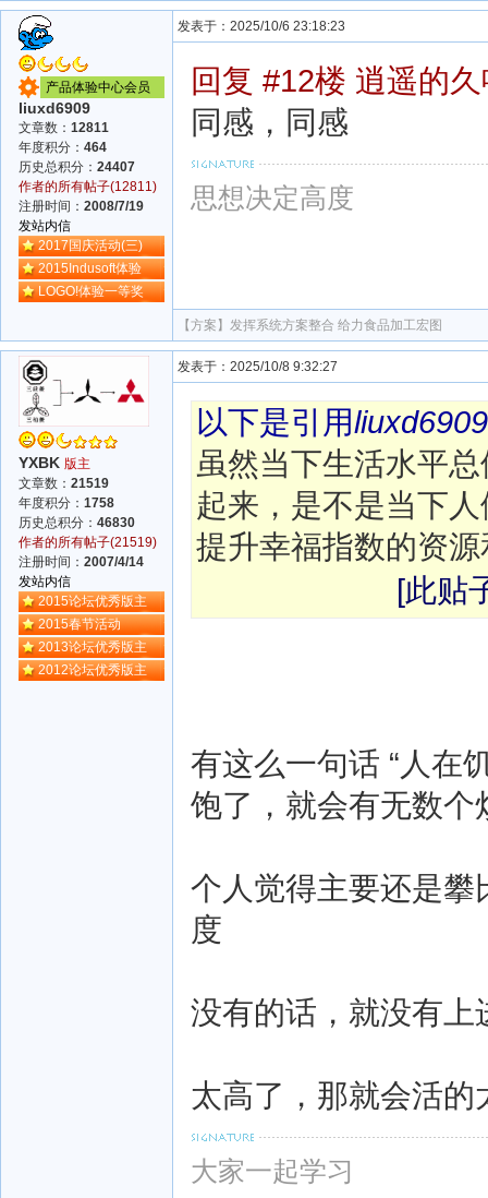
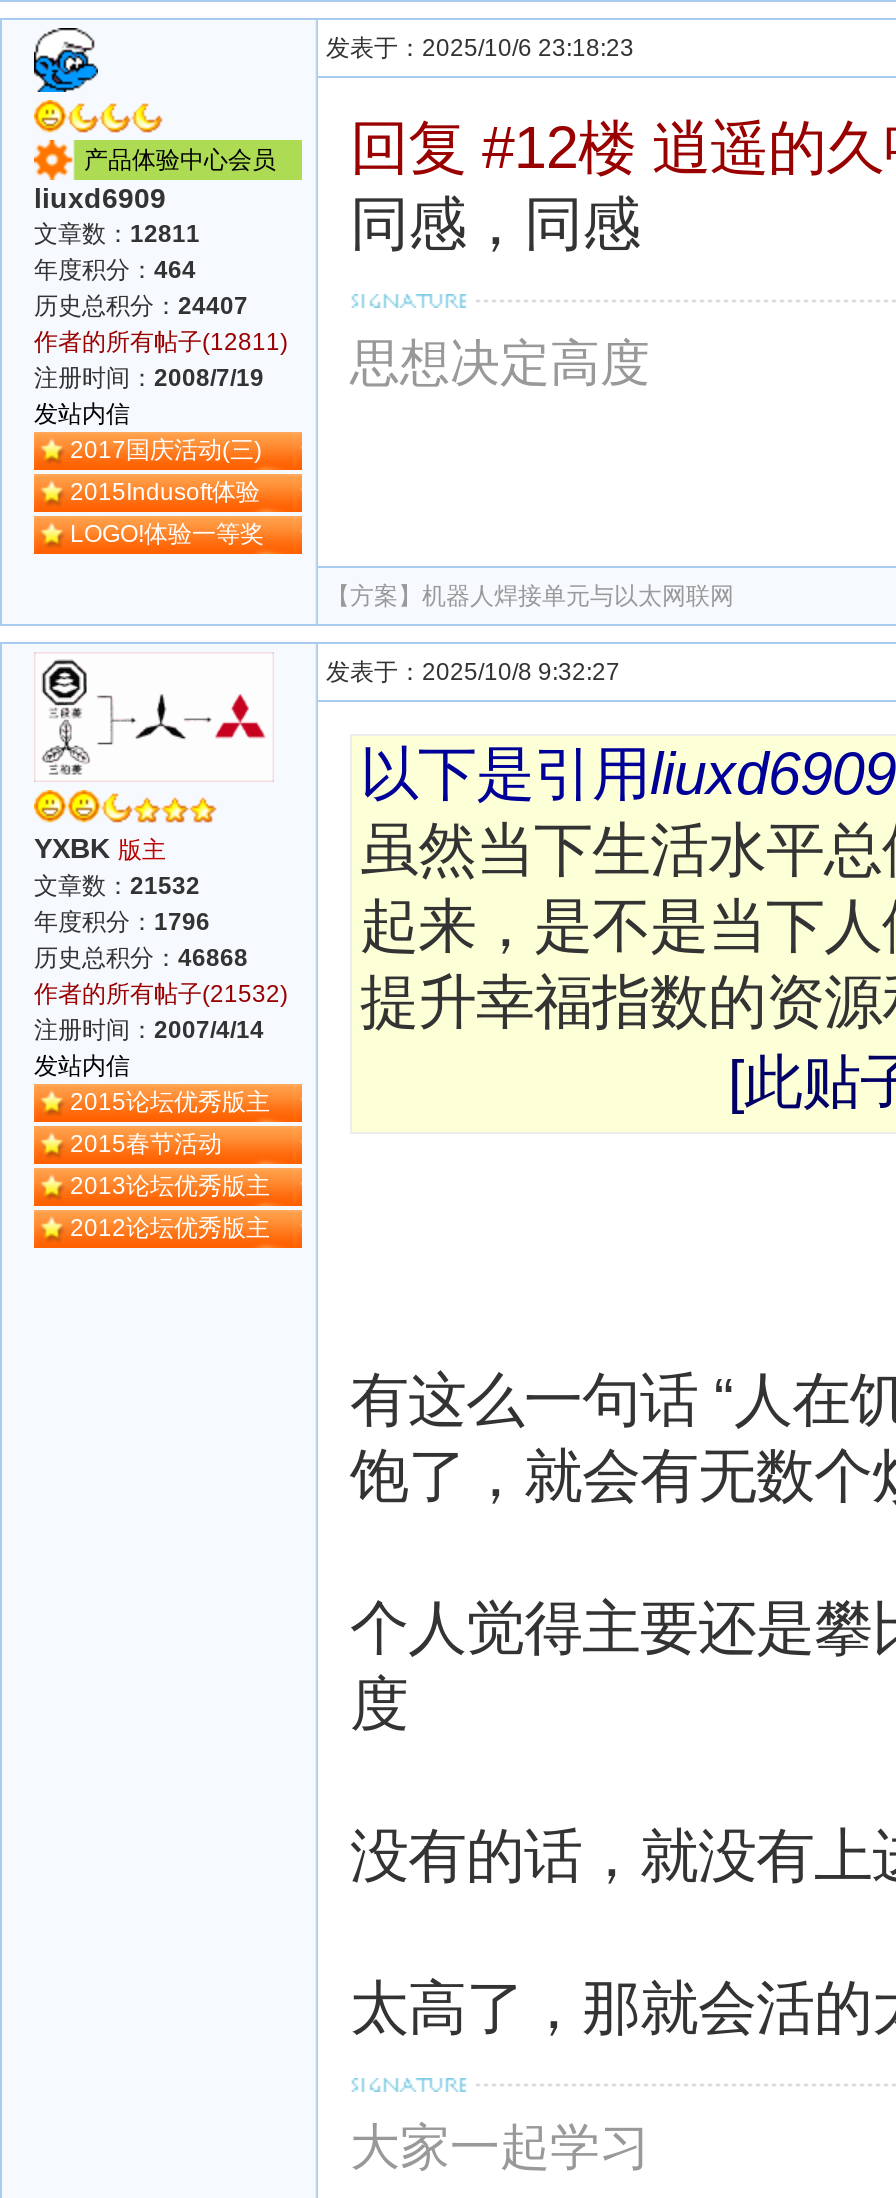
[178,318,442,333] 【方案】发挥系统方案整合 给力食品加工宏图 -> [326,582,734,610] 【方案】机器人焊接单元与以太网联网
[19,475,109,490] 文章数：21519 -> [34,871,200,899] 文章数：21532
[19,495,114,510] 年度积分：1758 -> [34,907,210,935] 年度积分：1796
[19,514,135,530] 历史总积分：46830 -> [34,943,248,971] 历史总积分：46868
[19,534,157,549] 作者的所有帖子(21519) -> [34,979,288,1007] 作者的所有帖子(21532)

